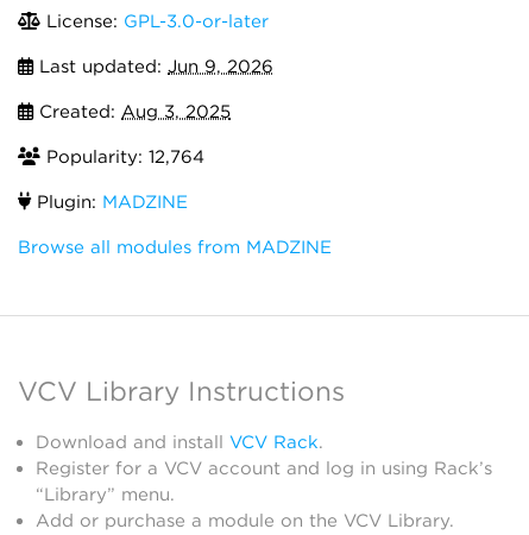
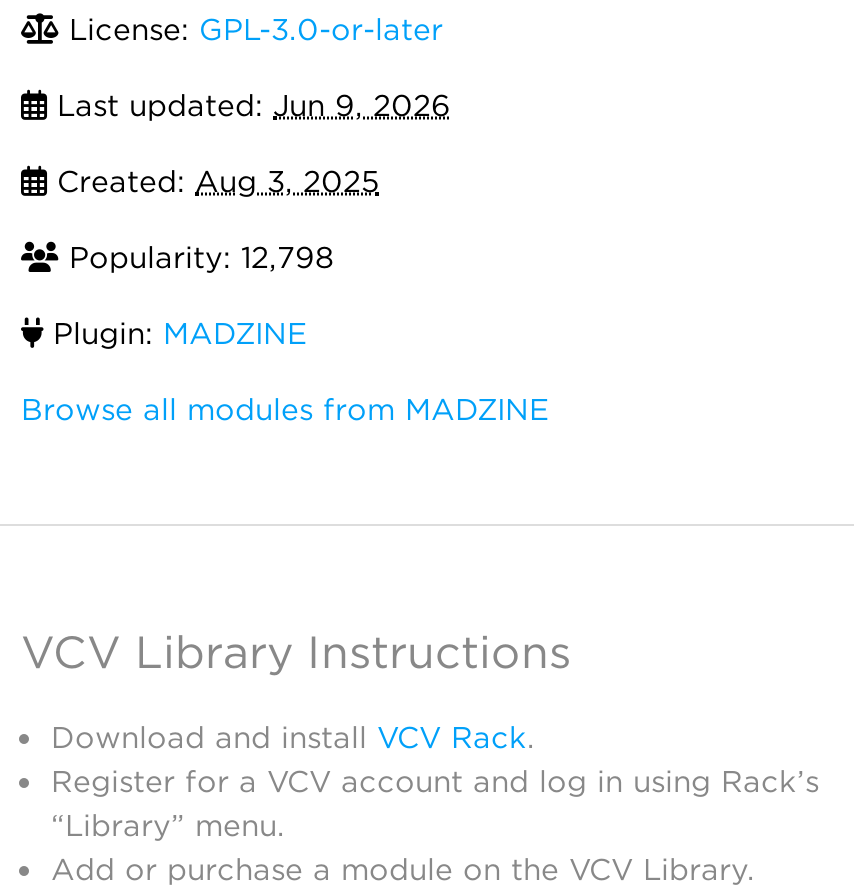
[40,146,204,168] Popularity: 12,764 -> [59,240,333,276] Popularity: 12,798

